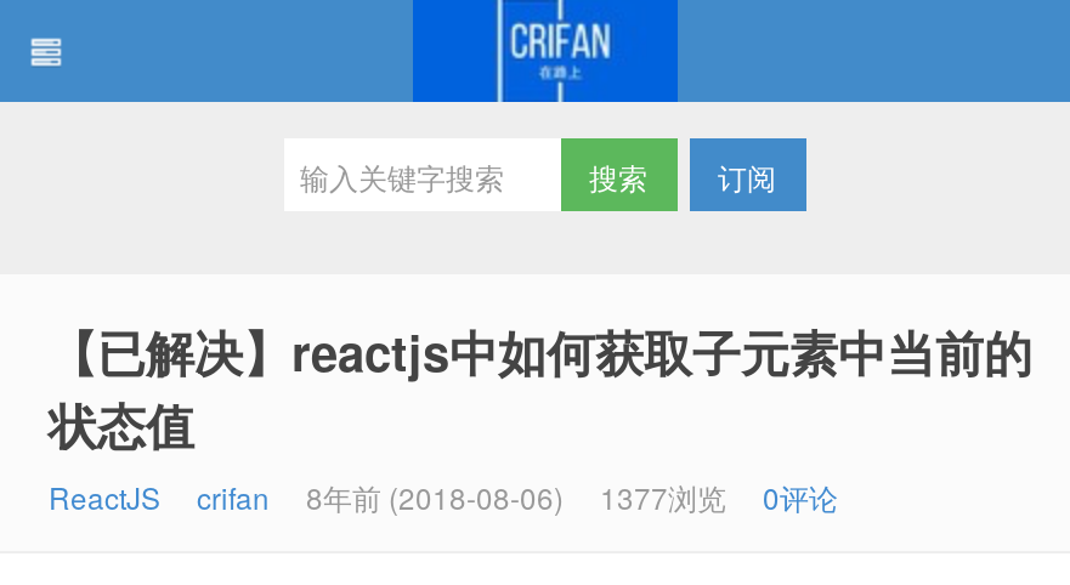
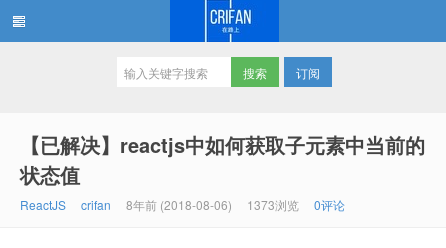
[49,476,838,517] ReactJS crifan 8年前 (2018-08-06) 1377浏览 0评论 -> [20,196,345,213] ReactJS crifan 8年前 (2018-08-06) 1373浏览 0评论

